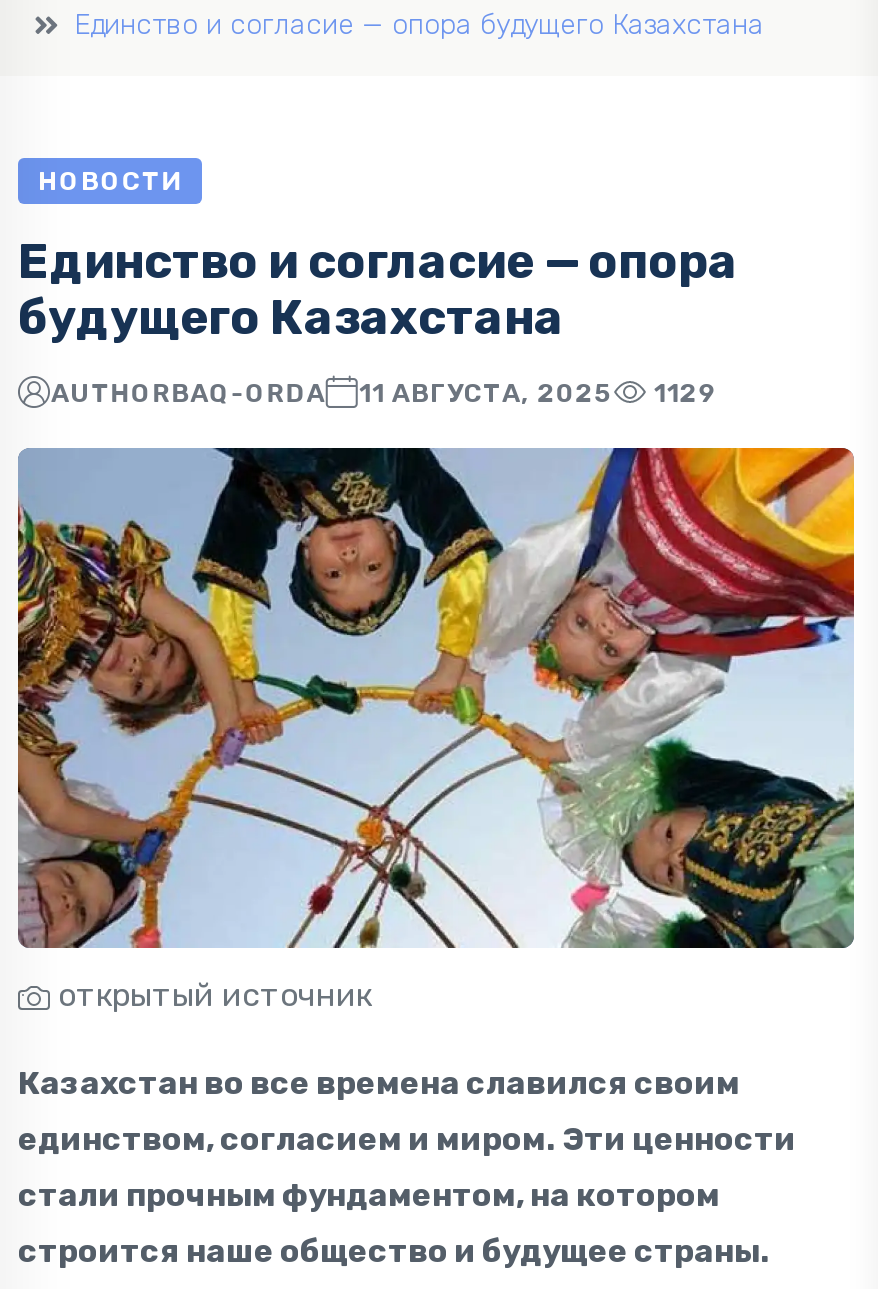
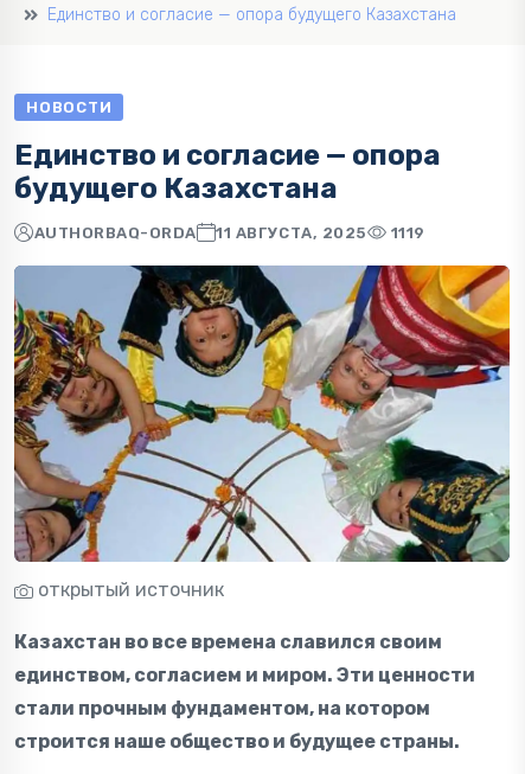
[51,377,718,407] AUTHORBAQ-ORDA 11 АВГУСТА, 2025 1129 -> [34,223,425,241] AUTHORBAQ-ORDA 11 АВГУСТА, 2025 1119

